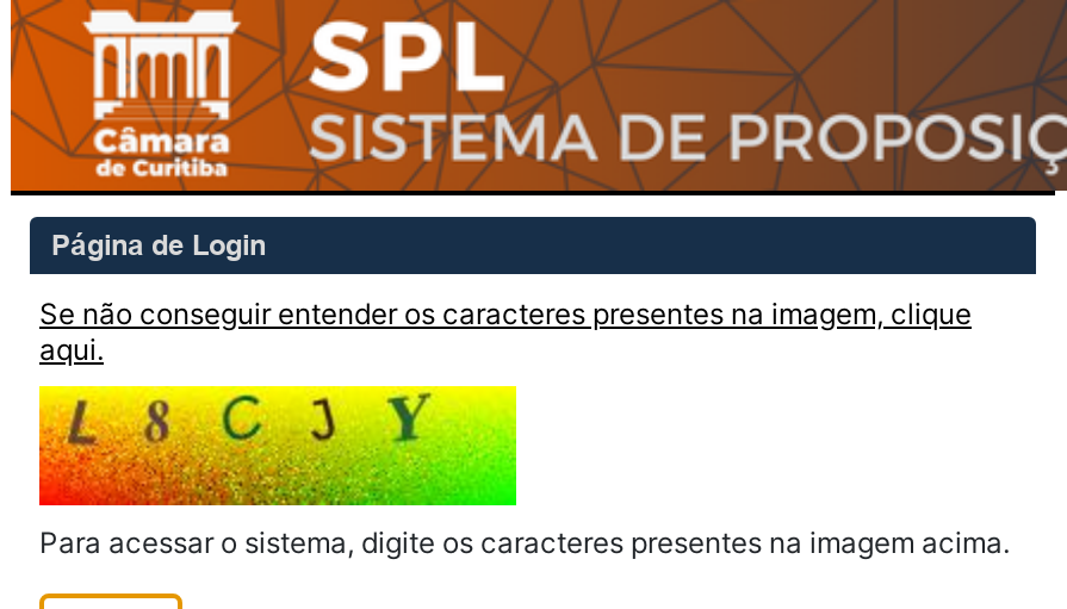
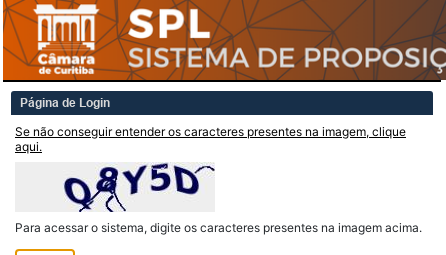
[37,384,519,508] [image] -> [15,162,215,213] [image]

